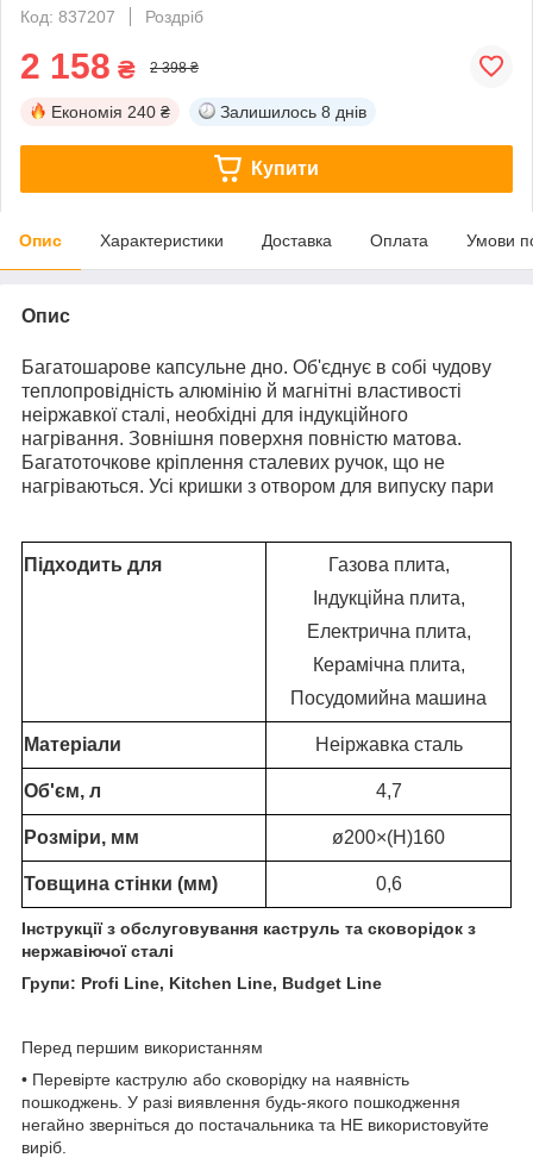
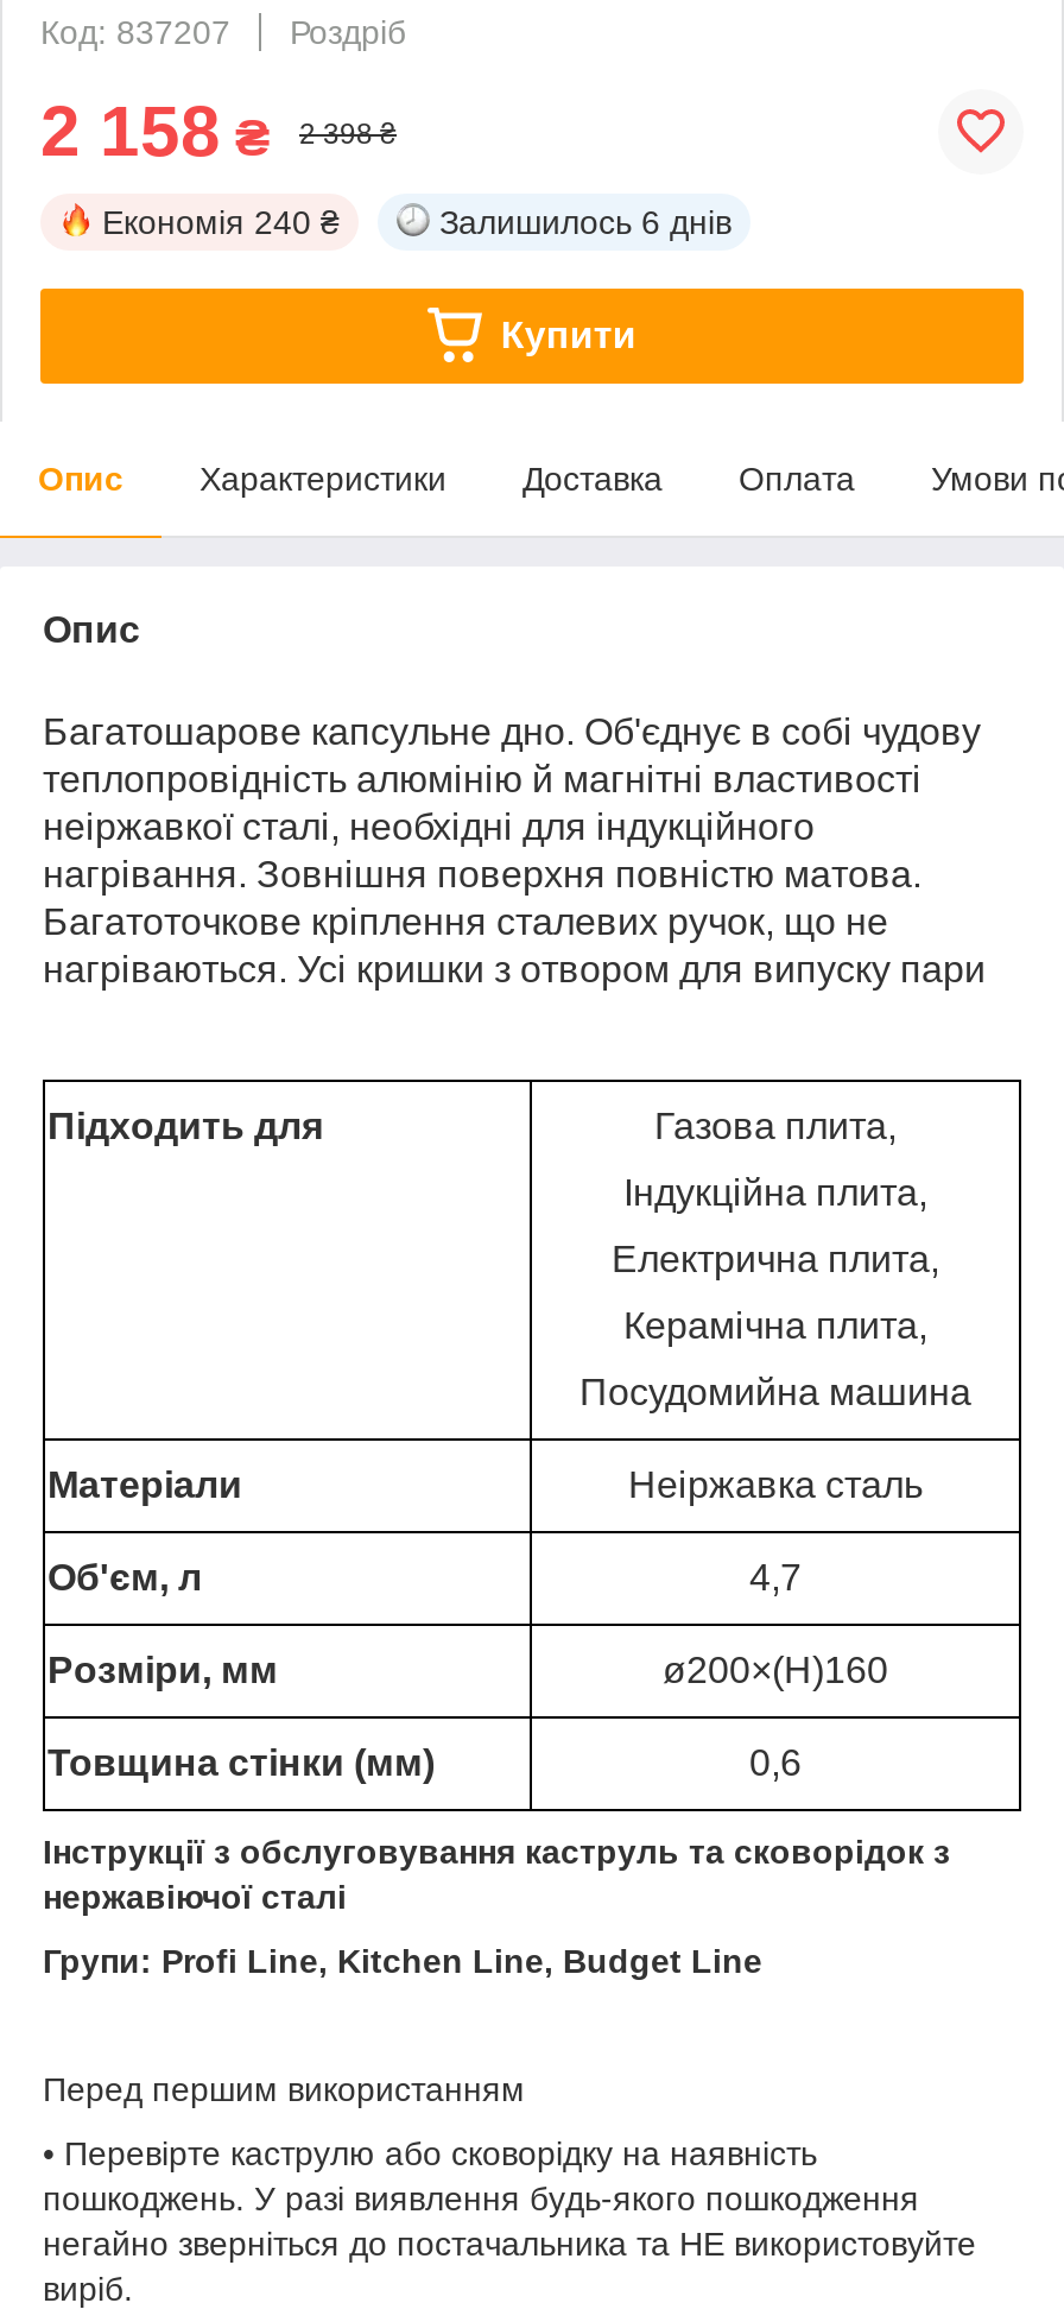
[220,102,366,121] Залишилось 8 днів -> [439,203,731,241] Залишилось 6 днів

